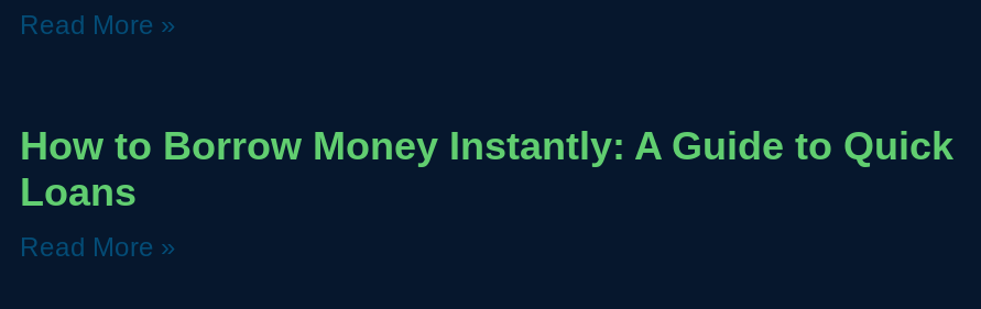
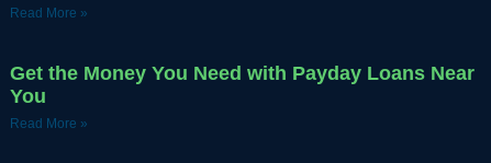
[20,124,953,214] How to Borrow Money Instantly: A Guide to Quick | Loans -> [10,62,475,107] Get the Money You Need with Payday Loans Near | You

